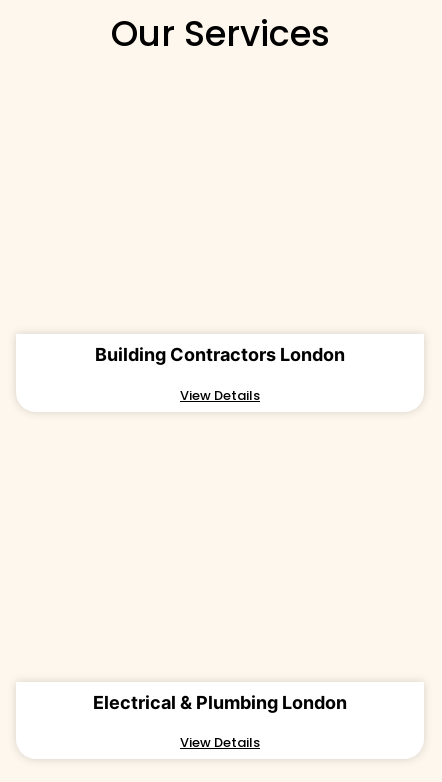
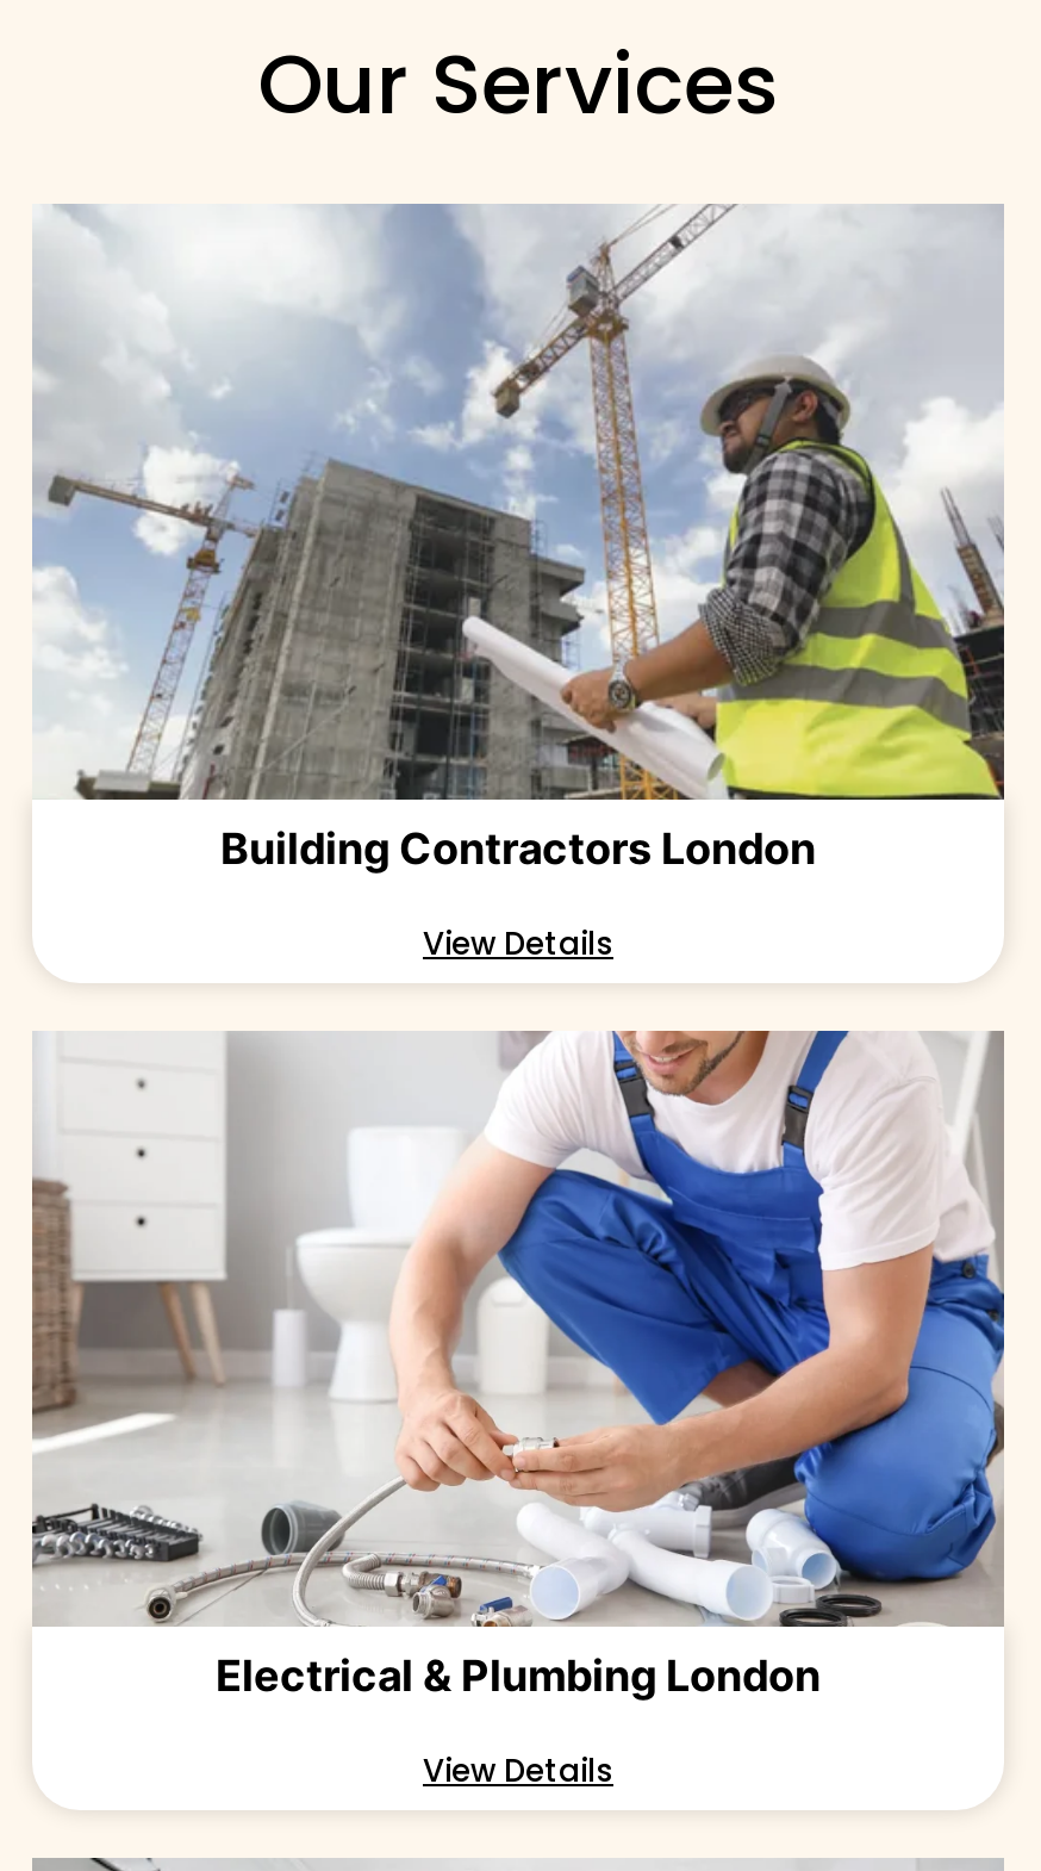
none -> [32,203,1006,803] [image]
none -> [30,1027,1006,1628] [image]

